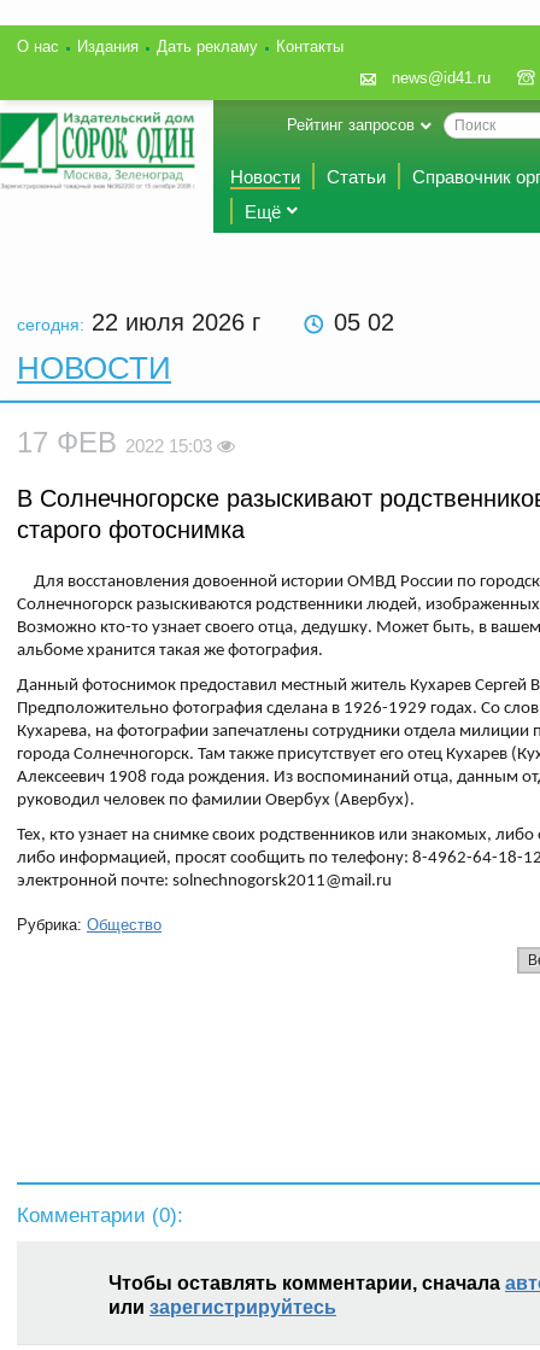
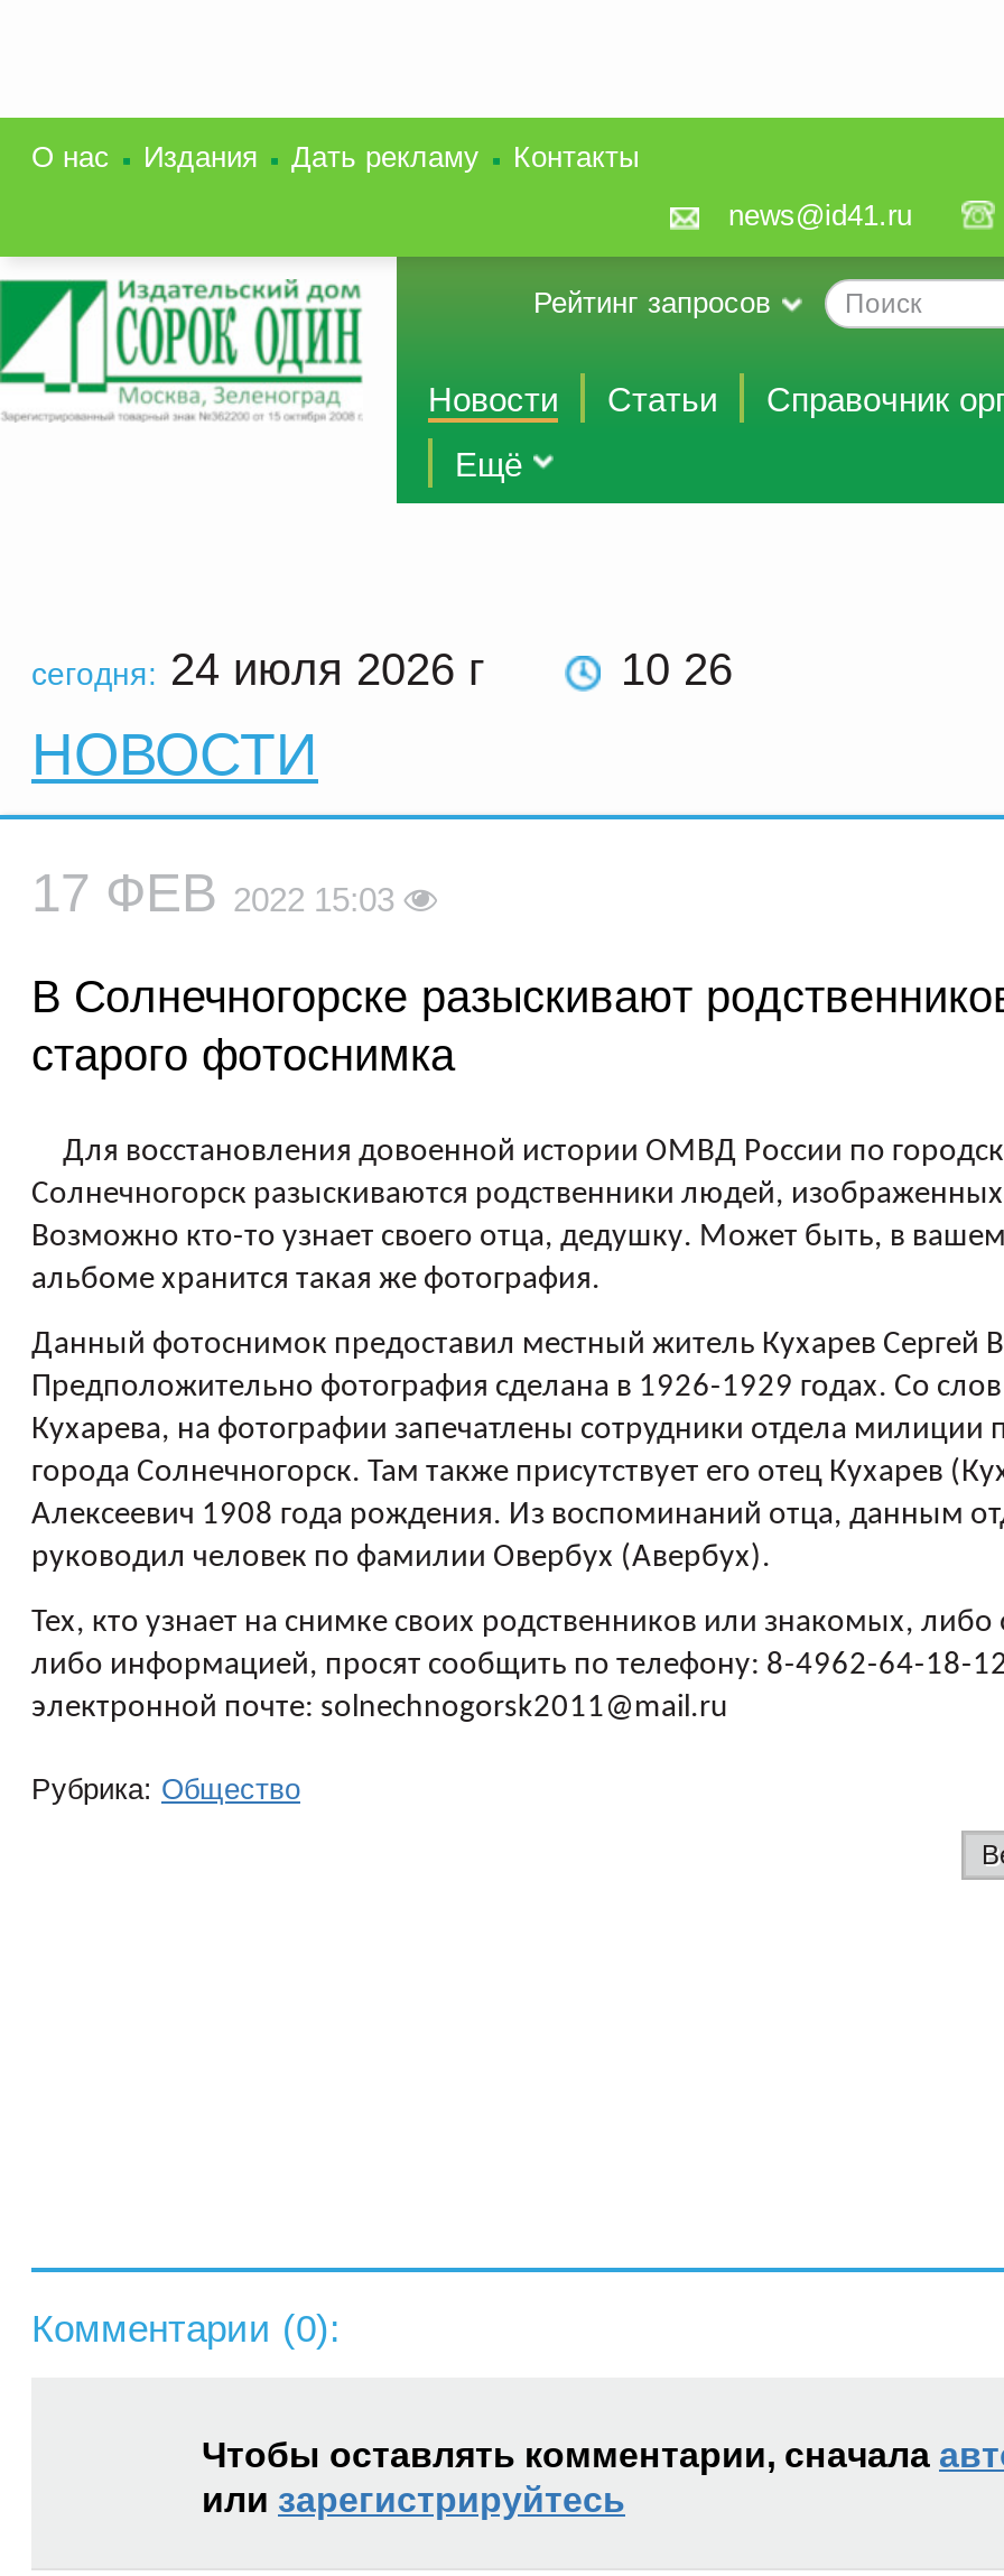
[17,309,268,335] сегодня: 22 июля 2026 г -> [31,644,498,694] сегодня: 24 июля 2026 г
[334,309,394,335] 05 02 -> [621,644,733,694] 10 26

